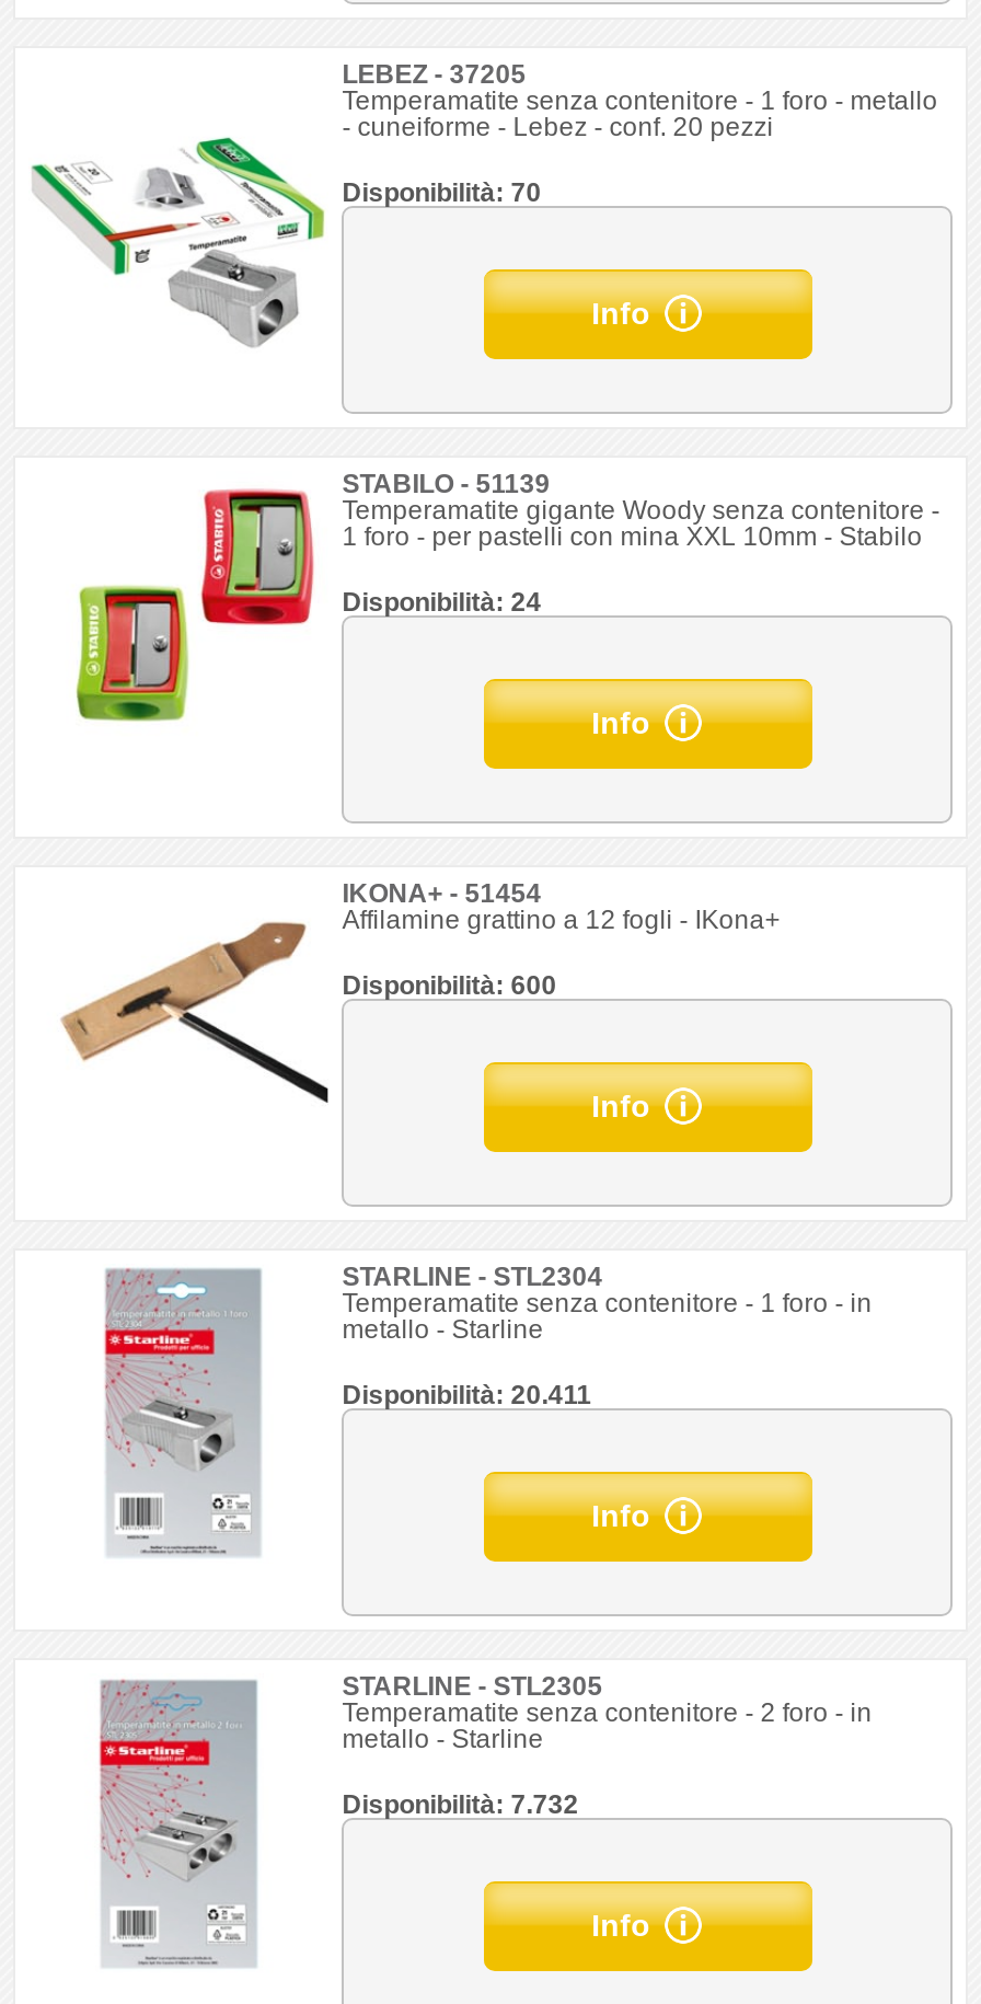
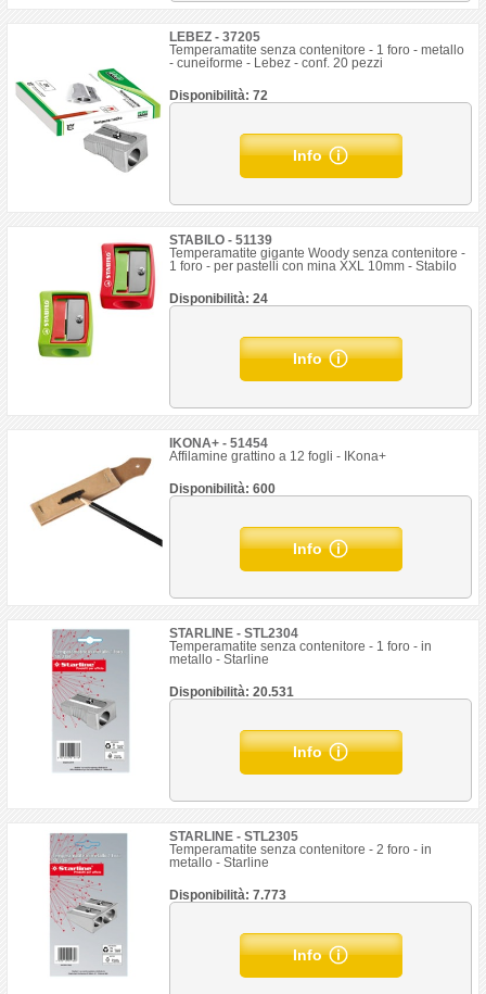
[342,177,541,208] Disponibilità: 70 -> [169,88,268,103] Disponibilità: 72
[342,1380,592,1410] Disponibilità: 20.411 -> [169,684,294,700] Disponibilità: 20.531
[342,1789,579,1820] Disponibilità: 7.732 -> [169,888,287,903] Disponibilità: 7.773

